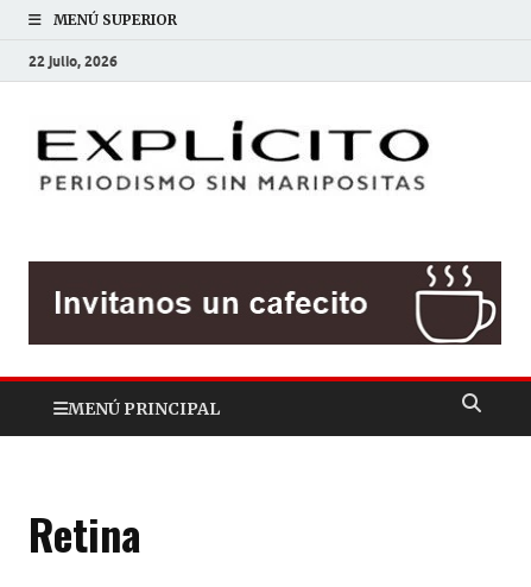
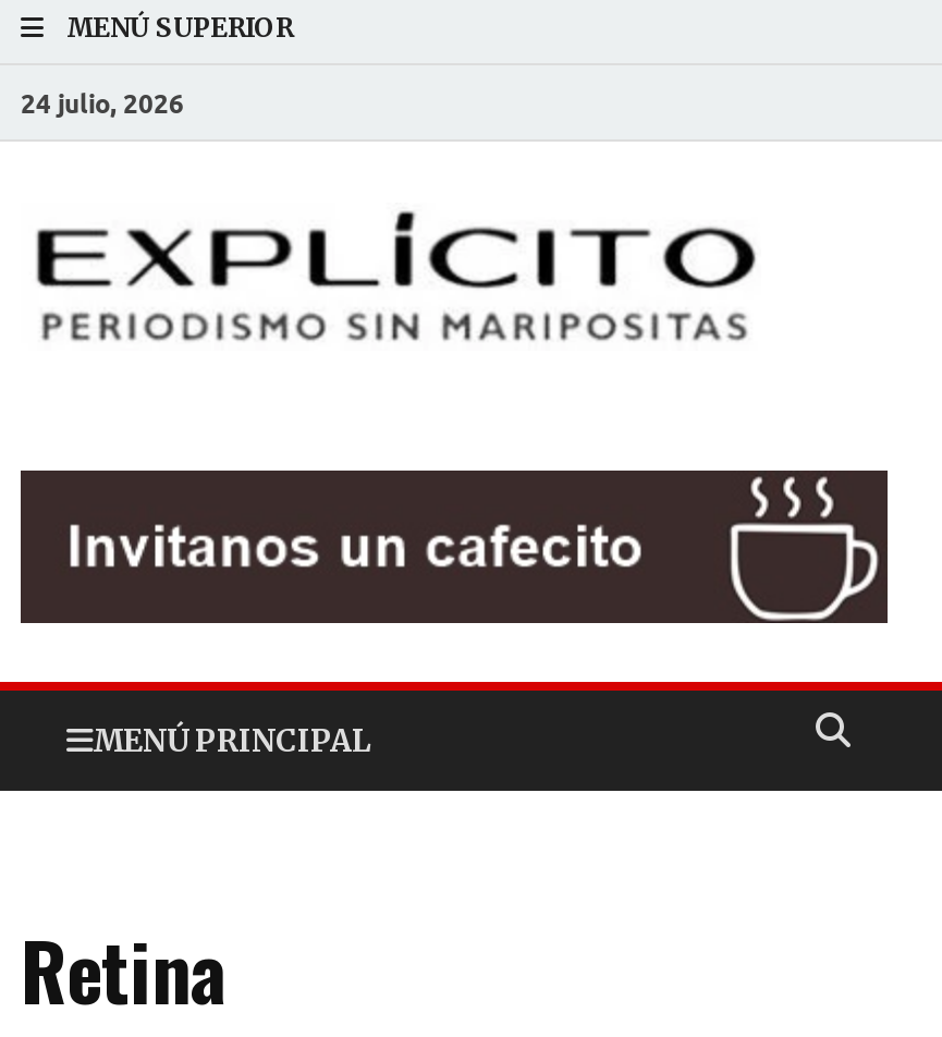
[29,52,118,70] 22 julio, 2026 -> [21,86,184,119] 24 julio, 2026

